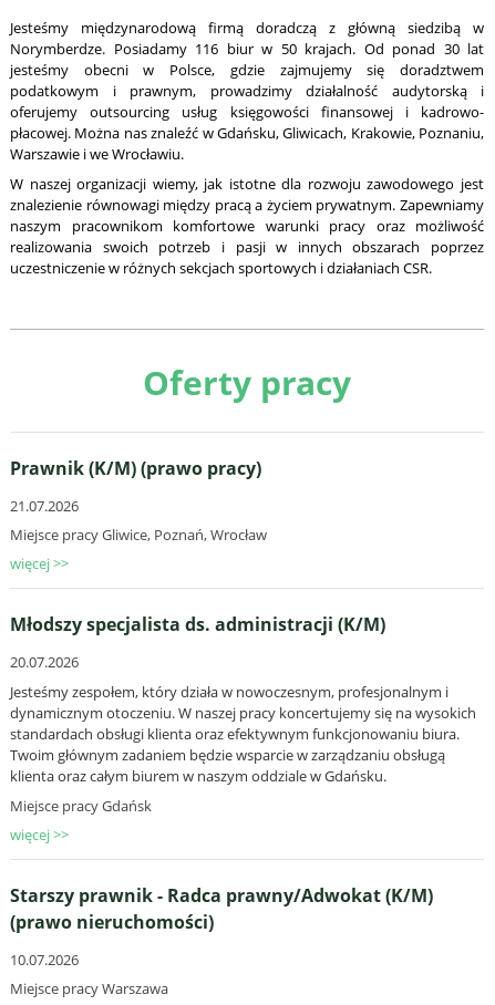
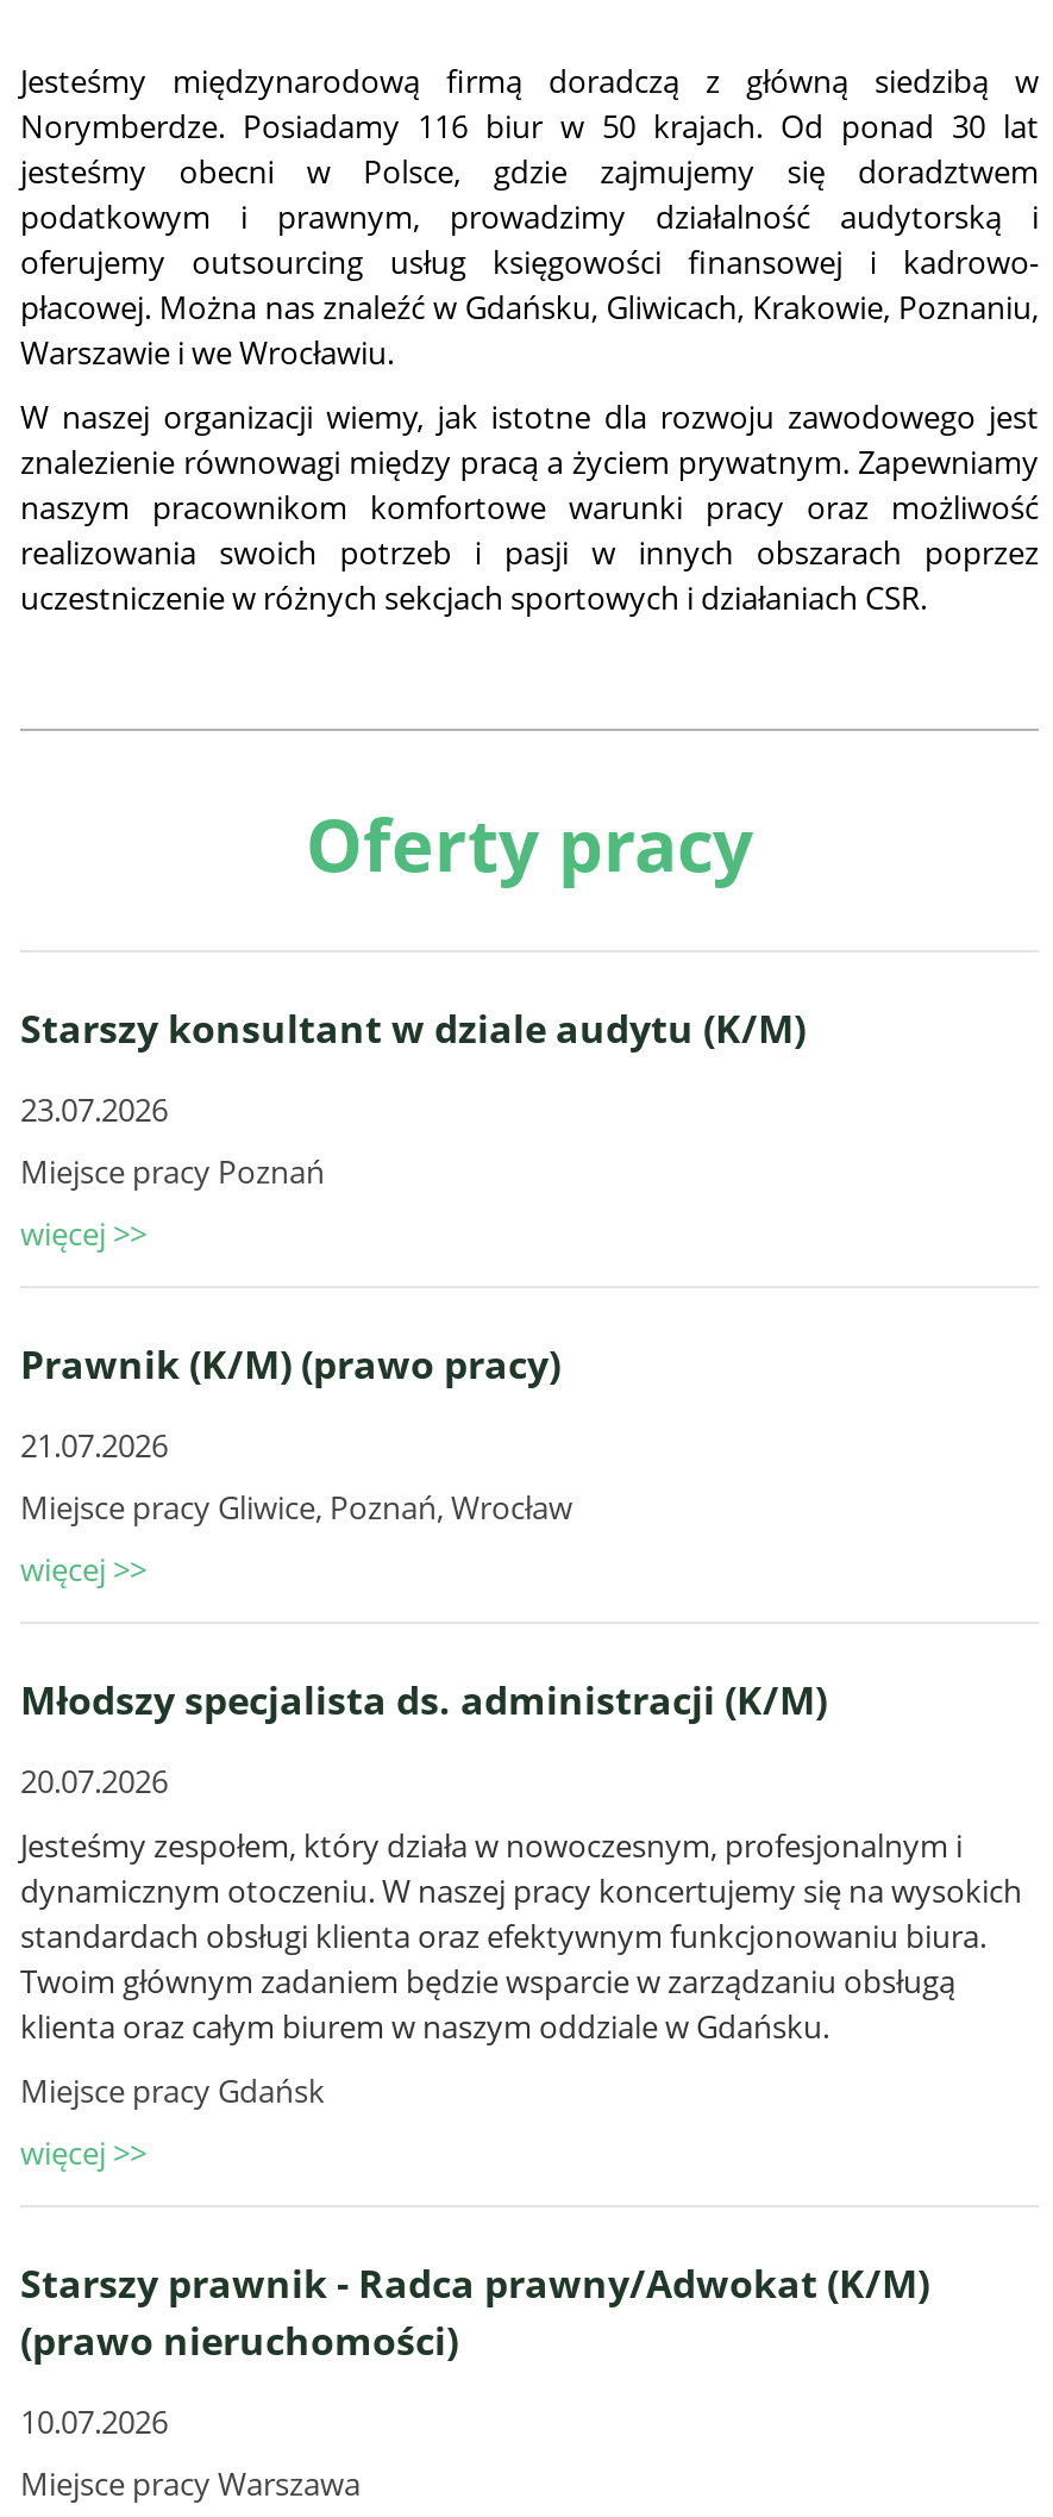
none -> [20,1002,806,1255] Starszy konsultant w dziale audytu (K/M) | 23.07.2026 | Miejsce pracy Poznań | więcej >>

